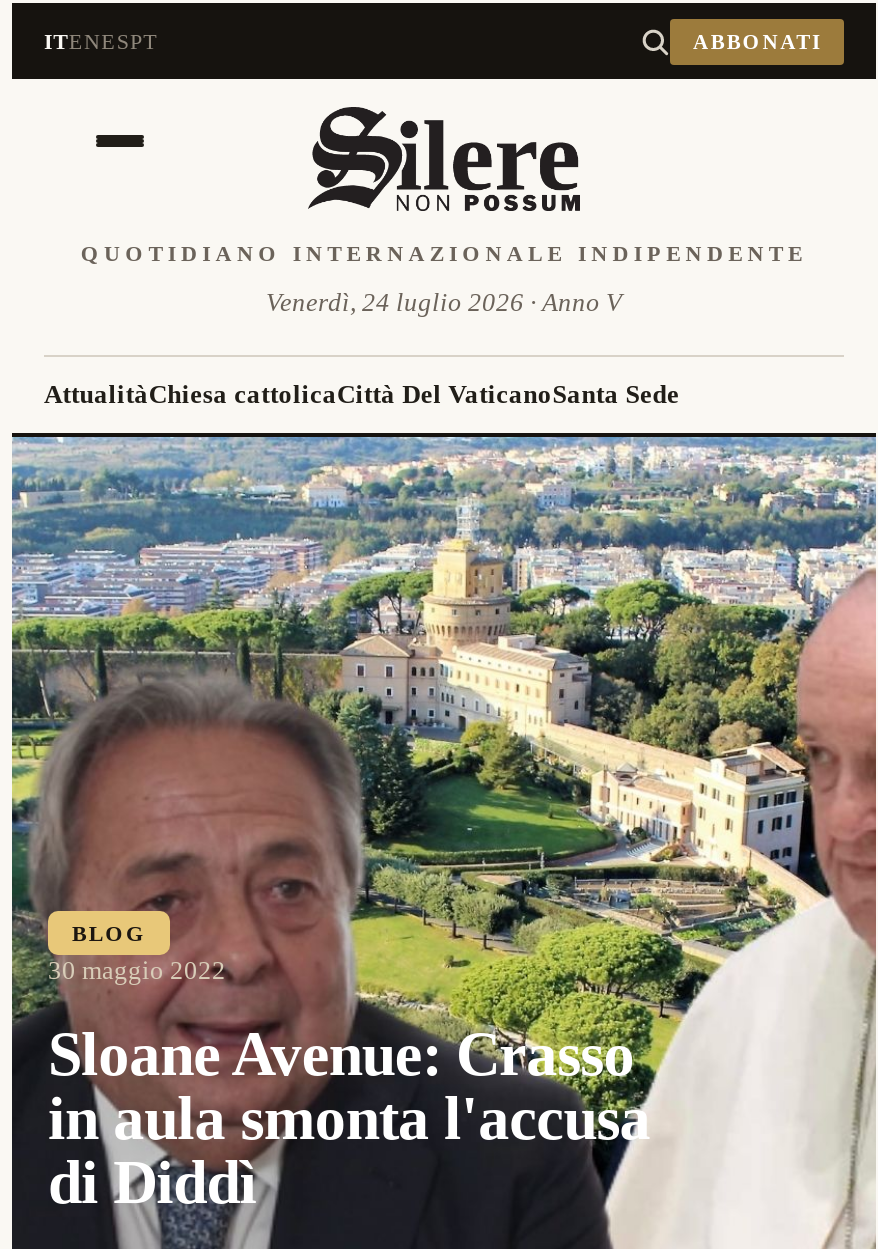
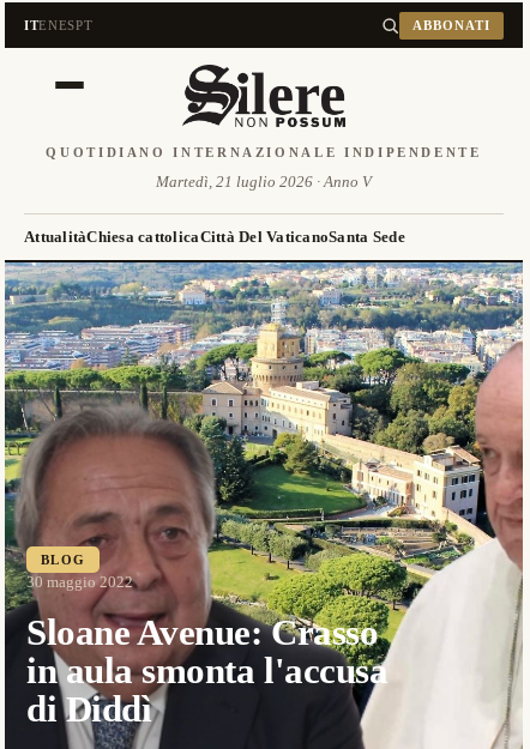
[266,287,622,317] Venerdì, 24 luglio 2026 · Anno V -> [156,173,372,191] Martedì, 21 luglio 2026 · Anno V

